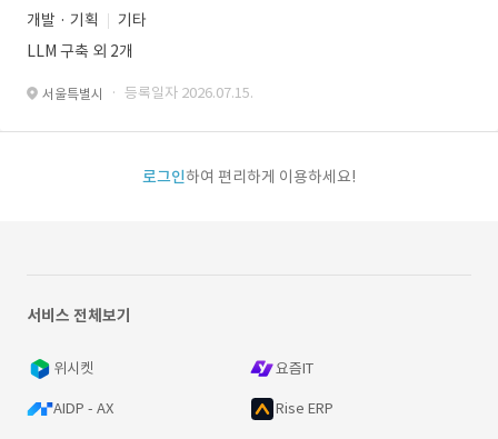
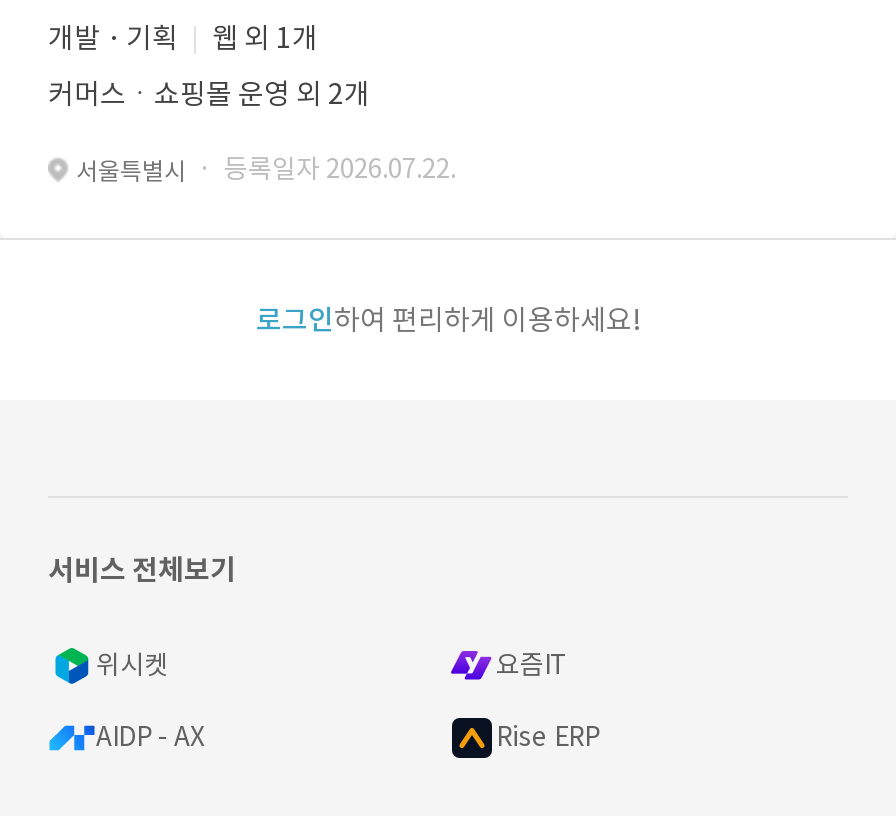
[118,10,147,30] 기타 -> [212,20,318,56] 웹 외 1개
[27,41,133,61] LLM 구축 외 2개 -> [48,76,370,112] 커머스ㆍ쇼핑몰 운영 외 2개
[42,83,253,102] 서울특별시 · 등록일자 2026.07.15. -> [76,152,456,186] 서울특별시 · 등록일자 2026.07.22.

